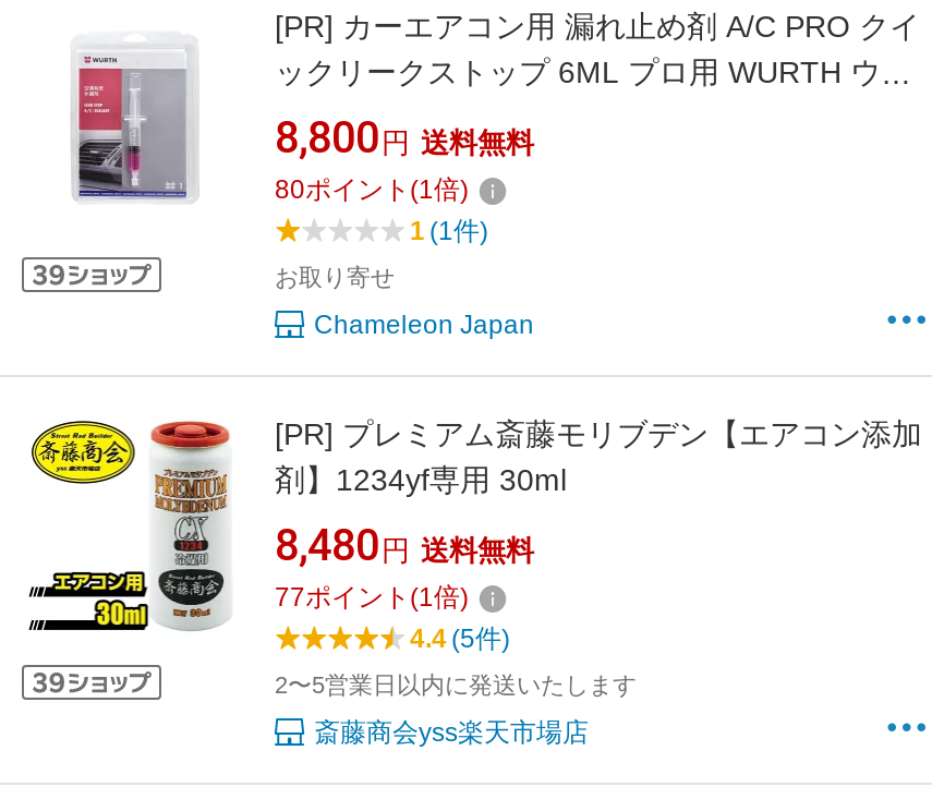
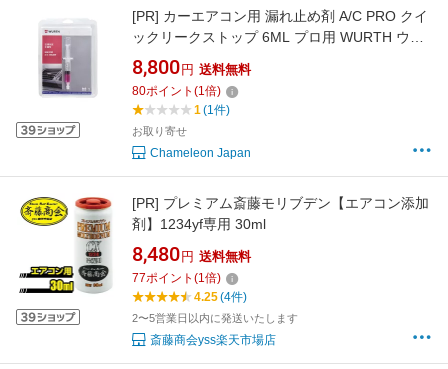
[410,625,510,655] 4.4 (5件) -> [194,290,247,304] 4.25 (4件)

